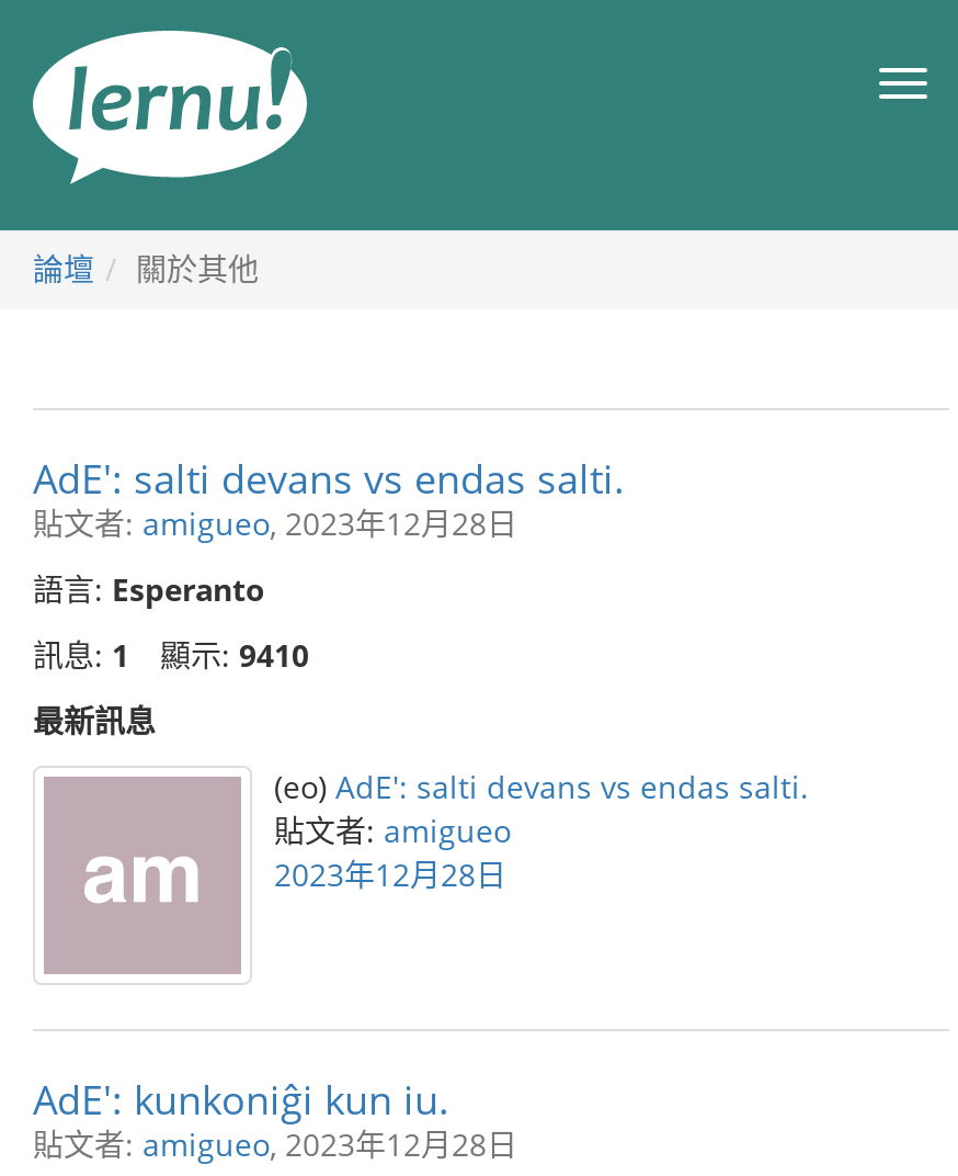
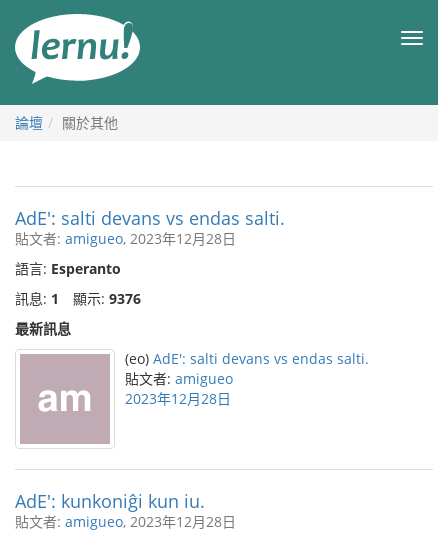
[33,634,309,676] 訊息: 1 顯示: 9410 -> [15,289,141,308] 訊息: 1 顯示: 9376

